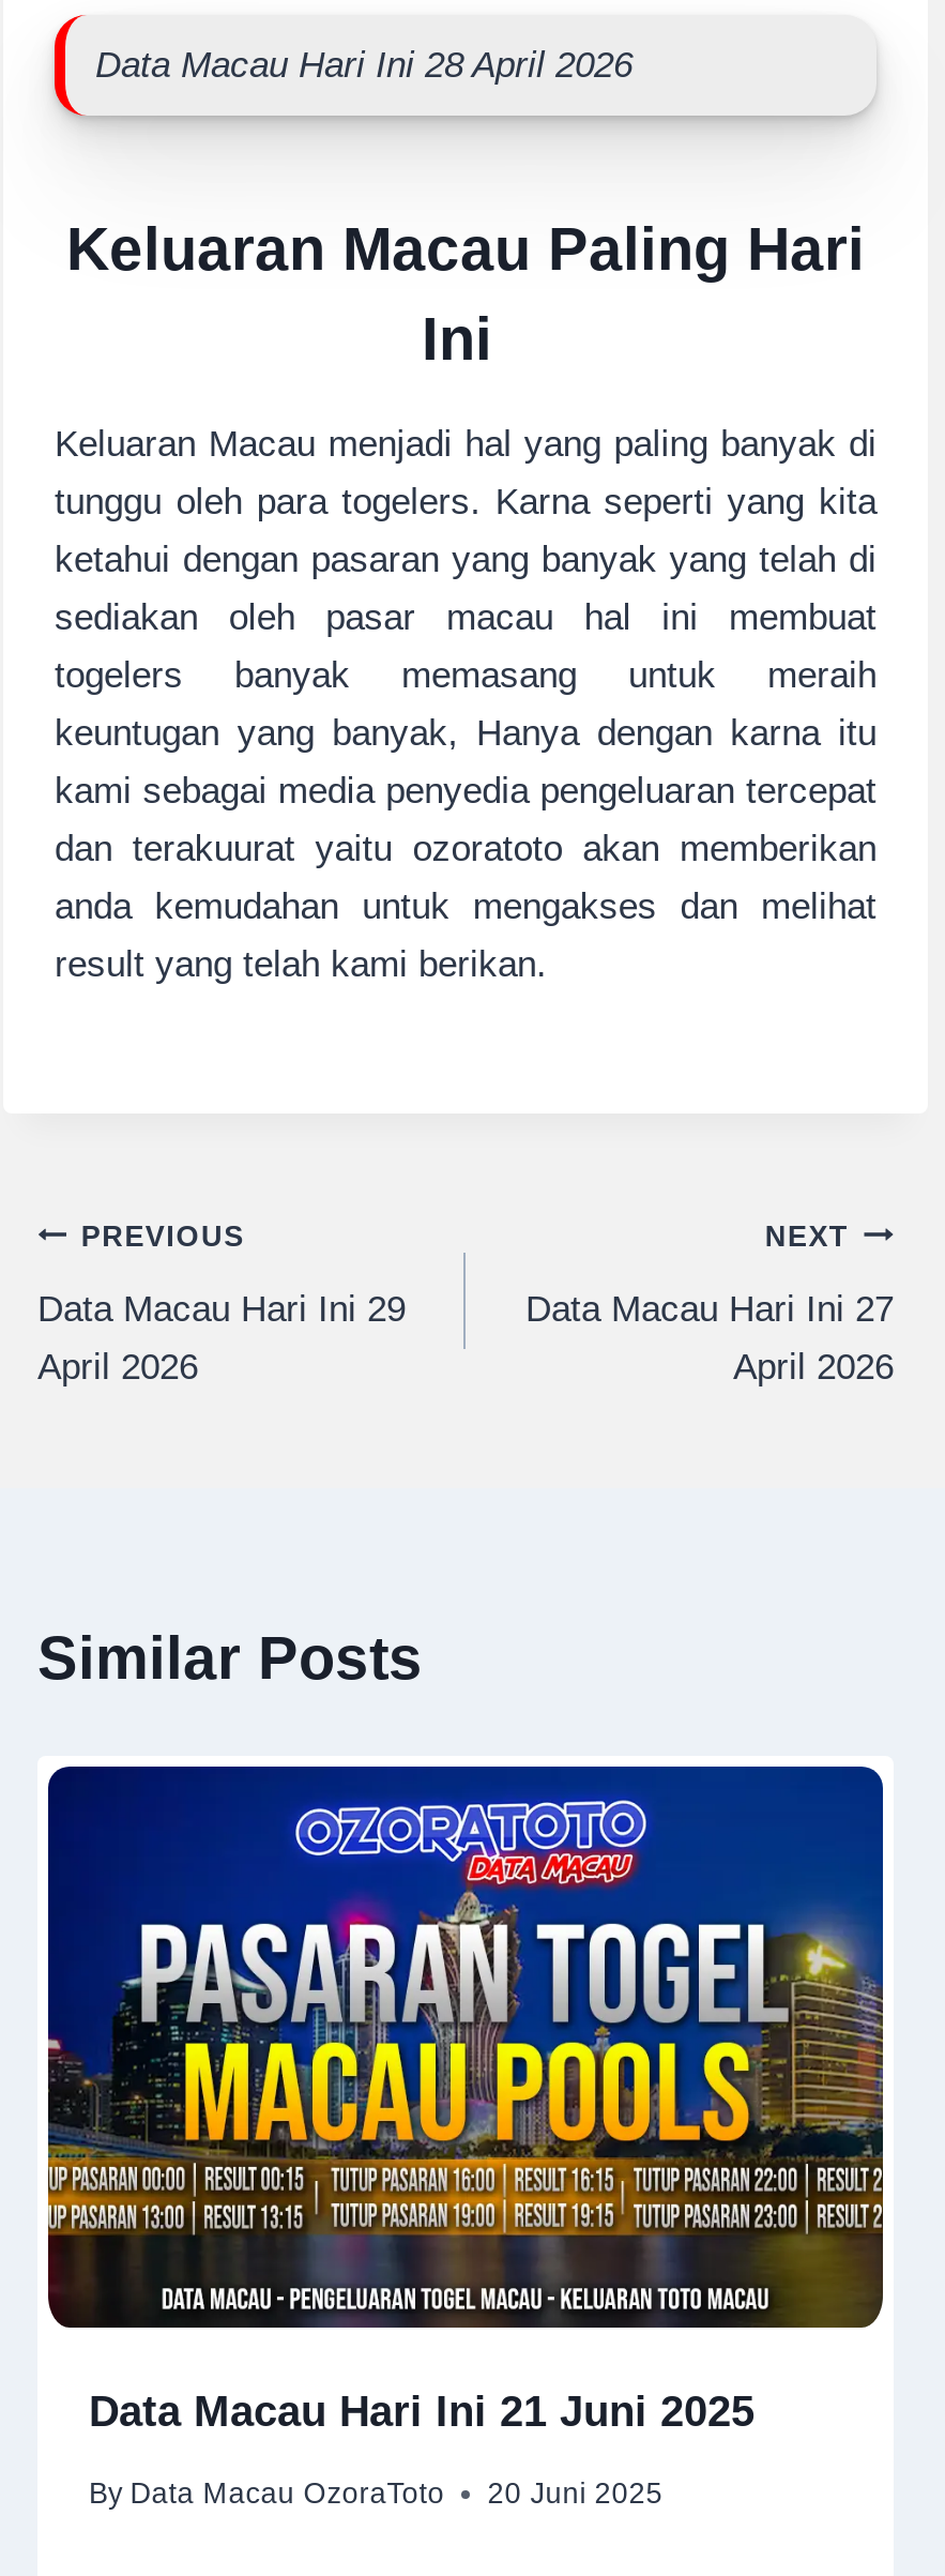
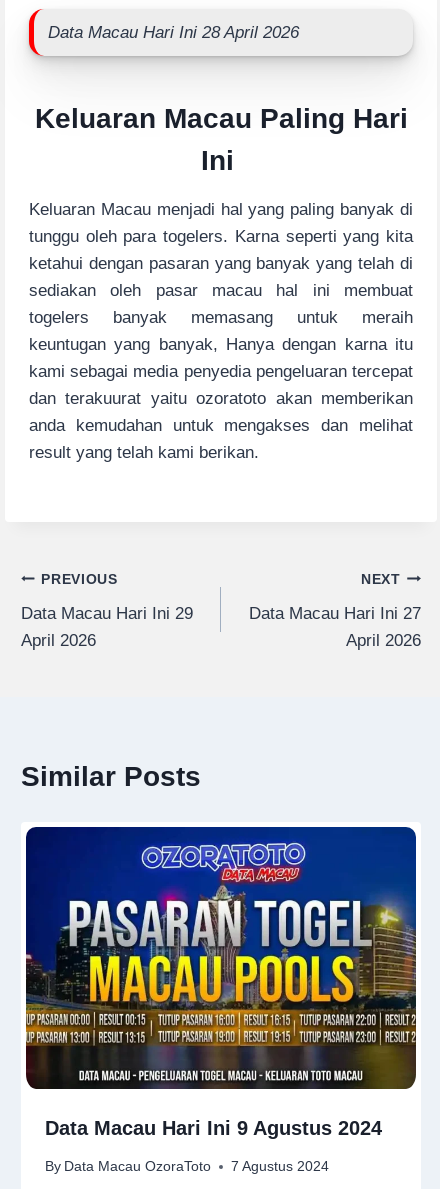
[89,2387,755,2434] Data Macau Hari Ini 21 Juni 2025 -> [45,1117,382,1139] Data Macau Hari Ini 9 Agustus 2024
[89,2478,663,2510] By Data Macau OzoraToto 20 Juni 2025 -> [45,1159,329,1174] By Data Macau OzoraToto 7 Agustus 2024

